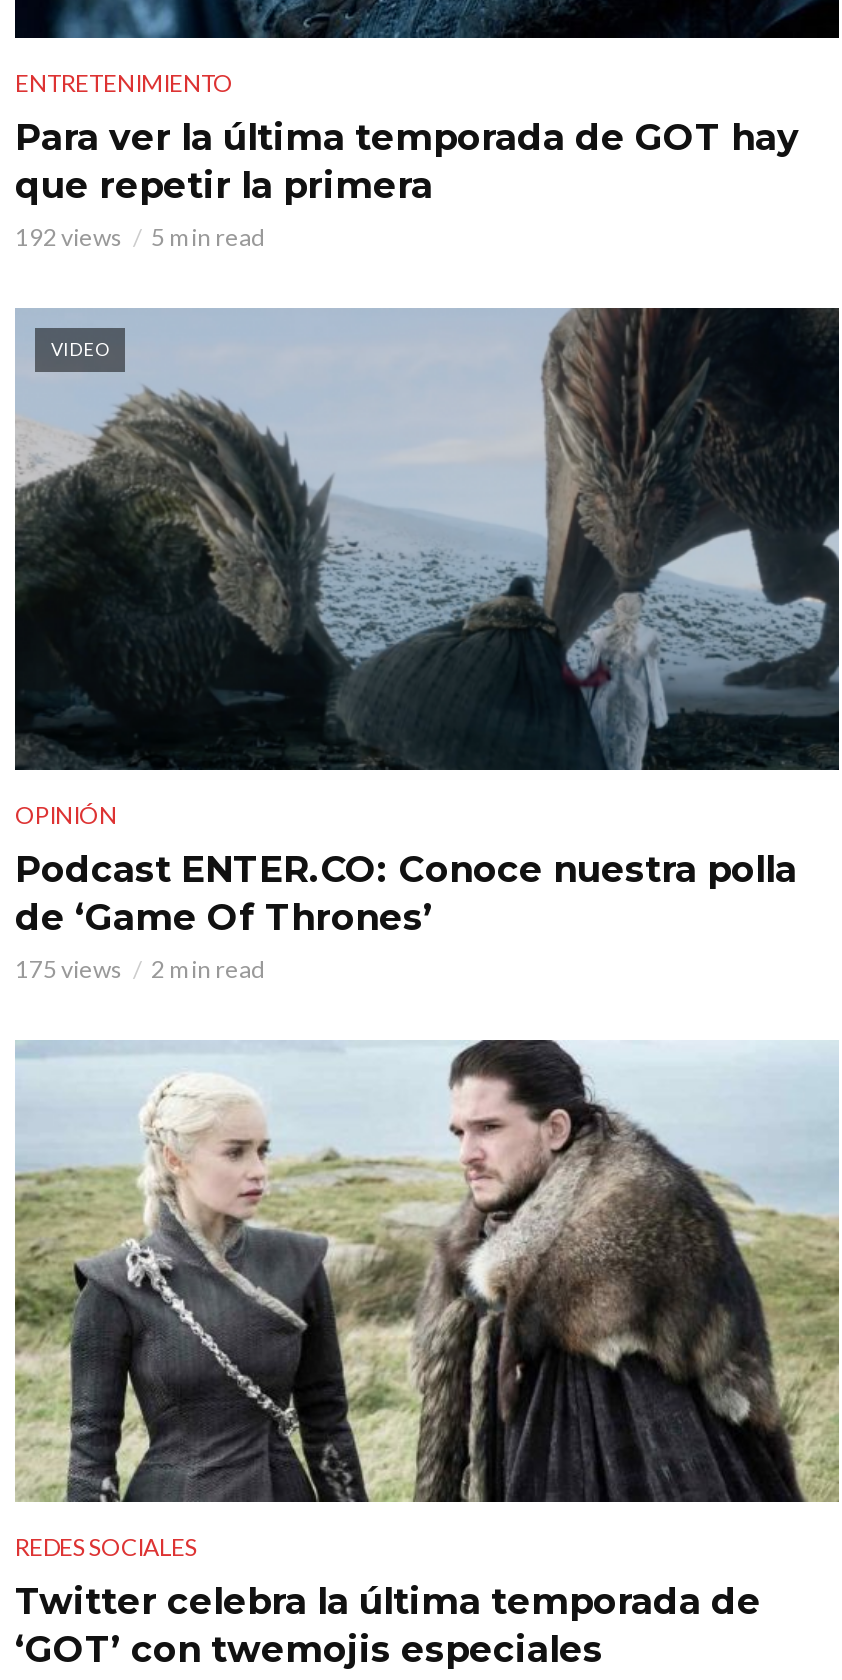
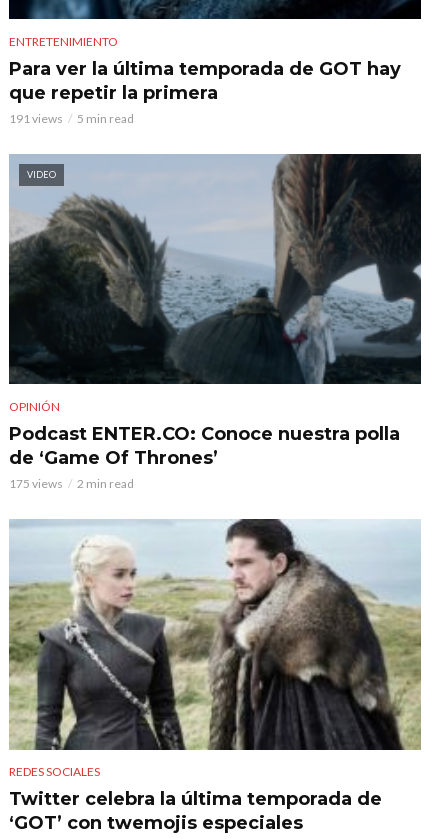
[15,221,265,251] 192 views 5 min read -> [9,111,134,126] 191 views 5 min read

